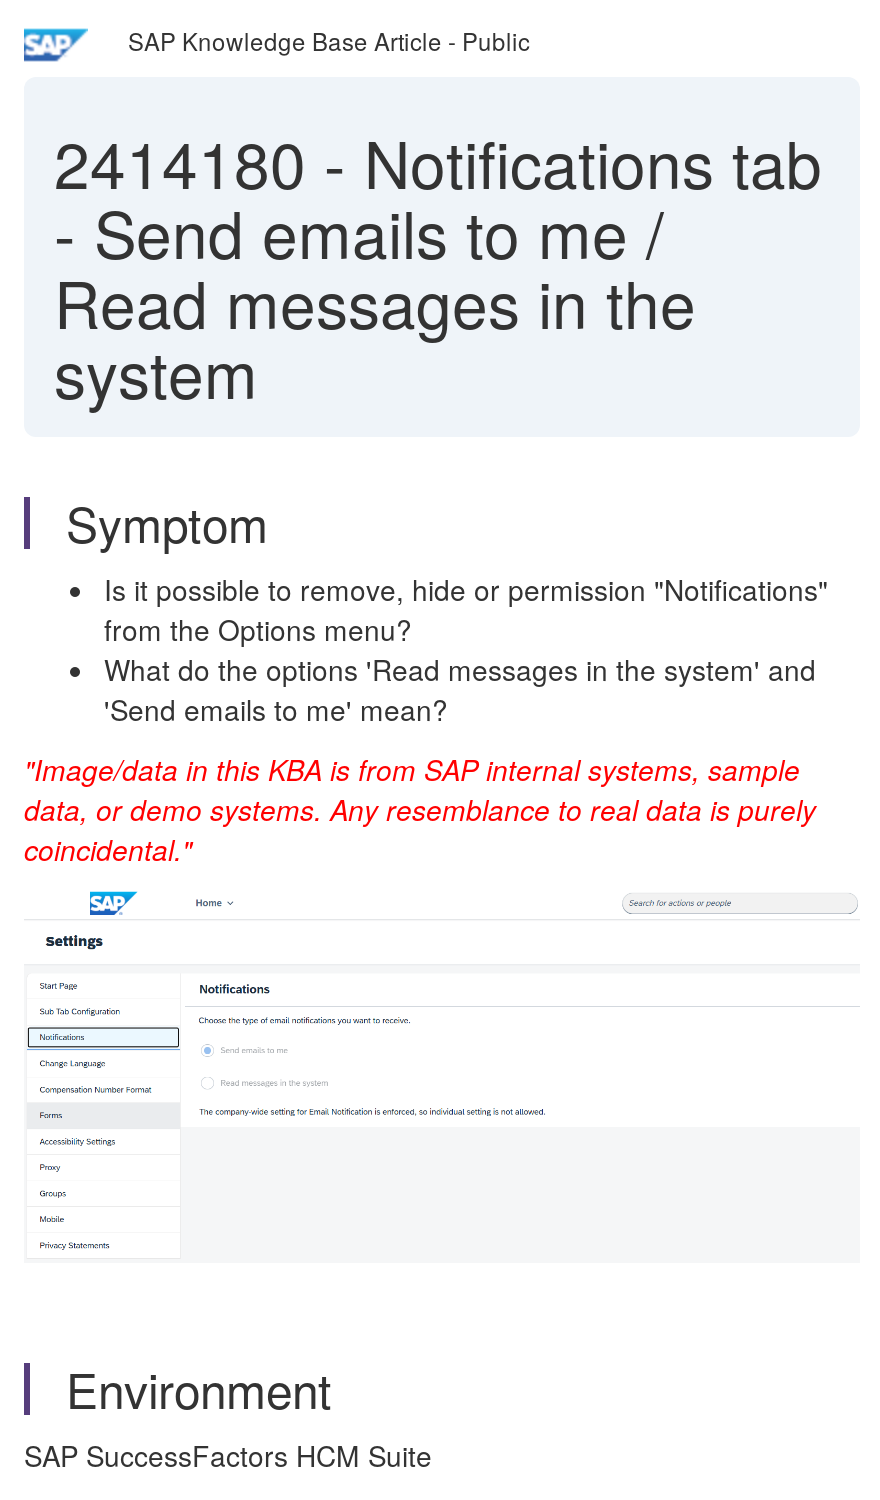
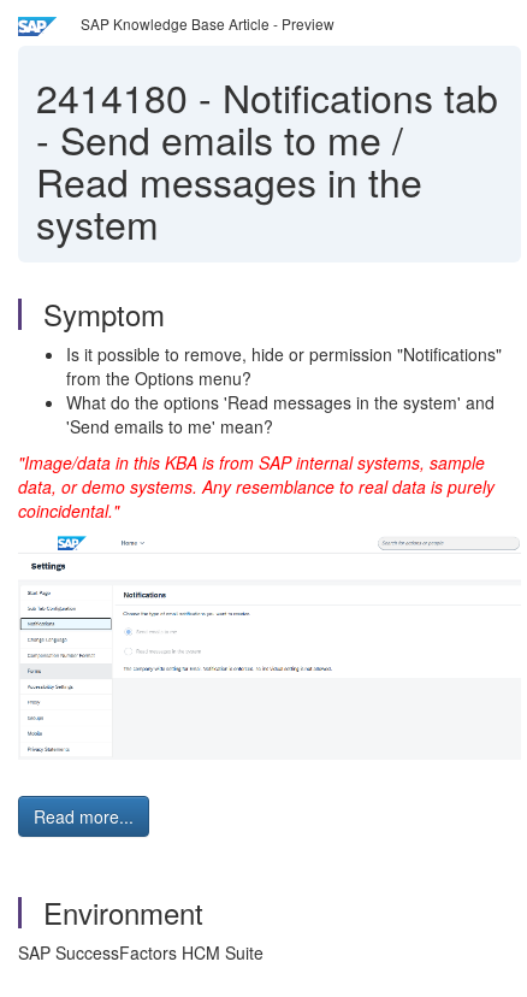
[128,23,530,57] SAP Knowledge Base Article - Public -> [81,13,334,34] SAP Knowledge Base Article - Preview
none -> [34,804,134,828] Read more...

